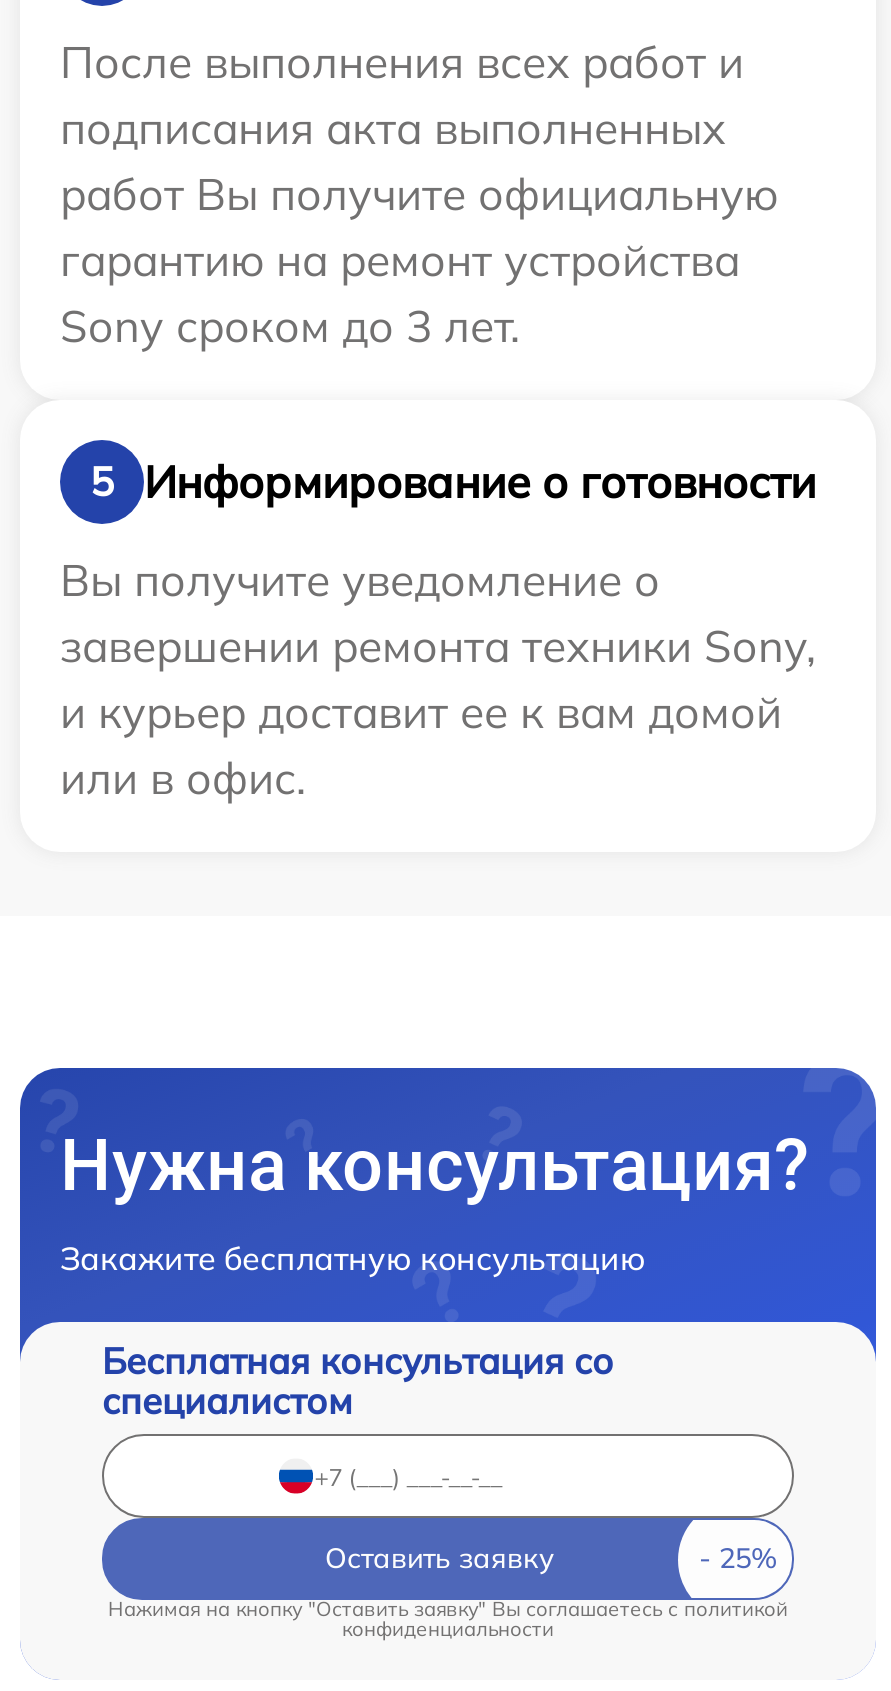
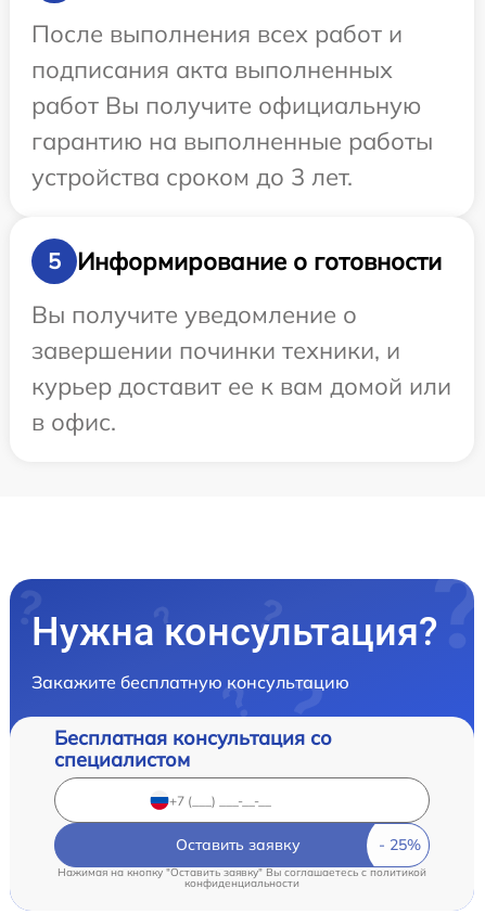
[60,232,740,288] гарантию на ремонт устройства -> [31,126,433,156] гарантию на выполненные работы
[60,298,520,354] Sony сроком до 3 лет. -> [31,162,353,192] устройства сроком до 3 лет.
[60,618,816,806] завершении ремонта техники Sony, | и курьер доставит ее к вам домой | или в офис. -> [31,335,451,437] завершении починки техники, и | курьер доставит ее к вам домой или | в офис.

